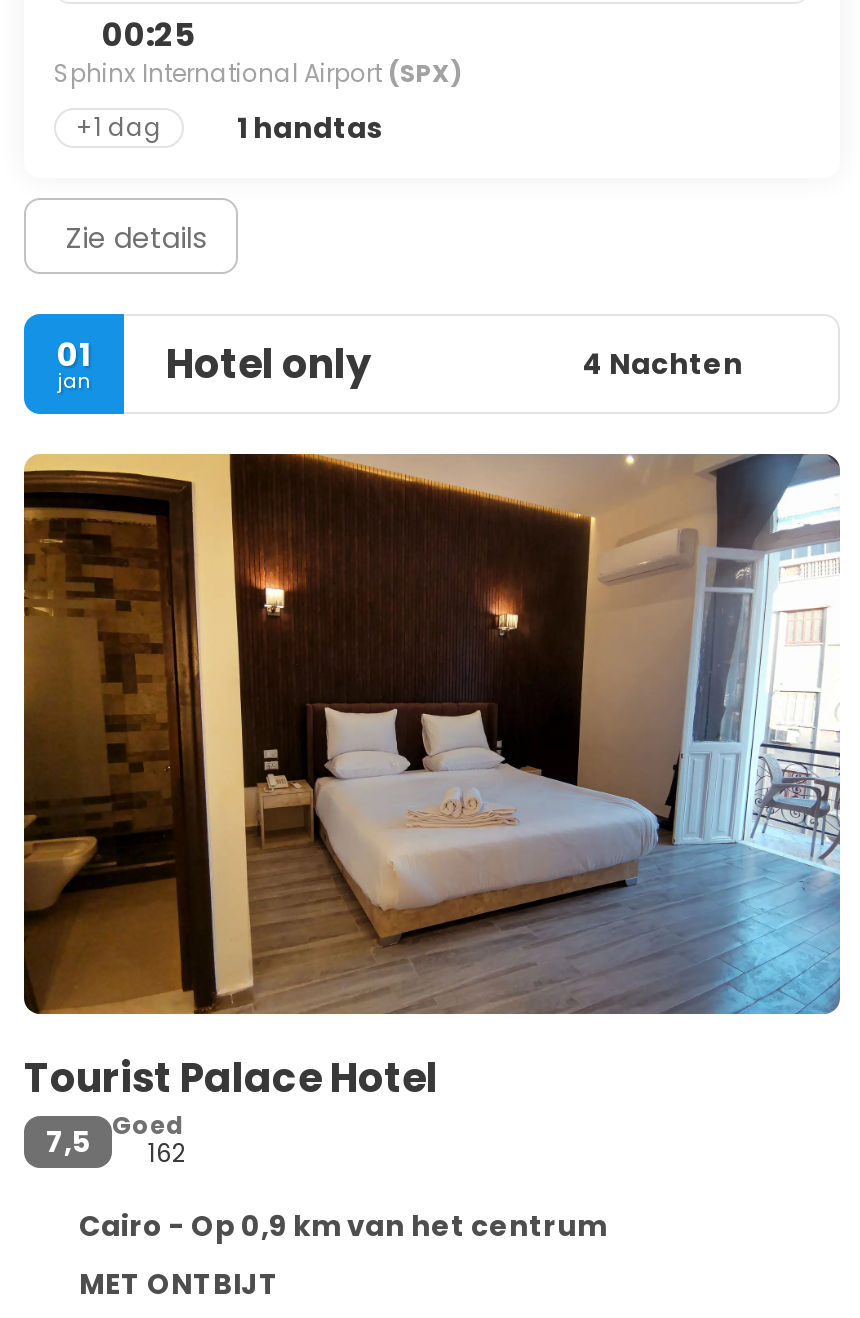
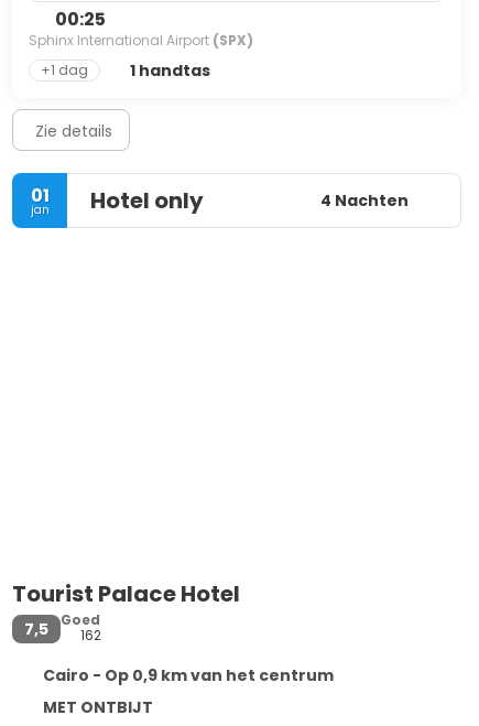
[22,452,842,1016] [image] -> none

